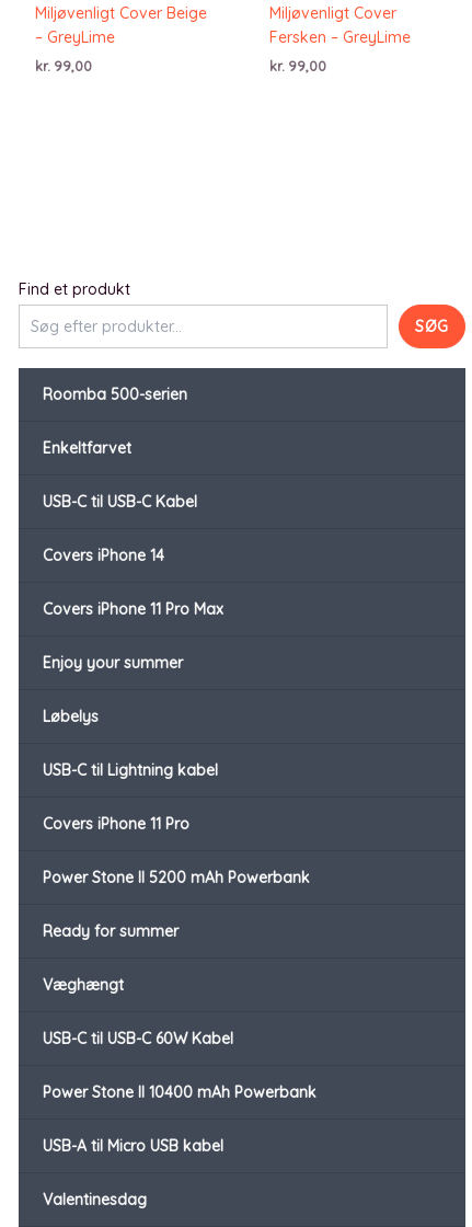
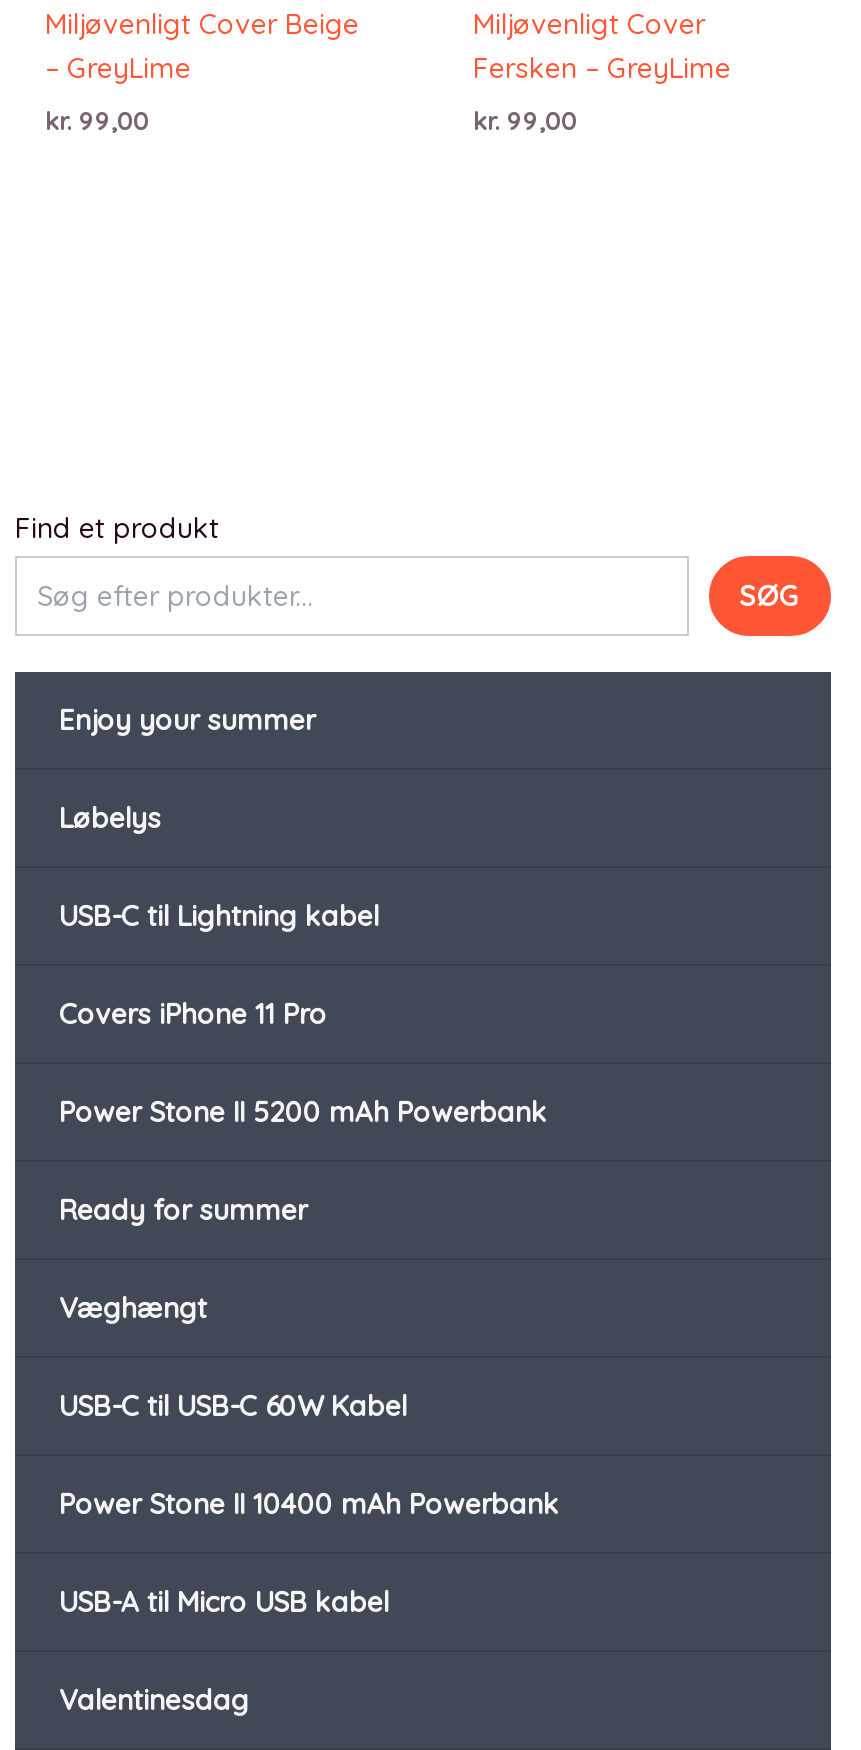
[43,384,223,619] Roomba 500-serien | Enkeltfarvet | USB-C til USB-C Kabel | Covers iPhone 14 | Covers iPhone 11 Pro Max -> none

